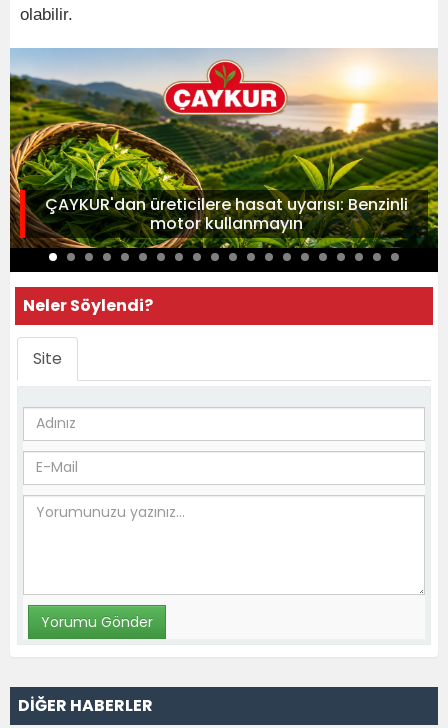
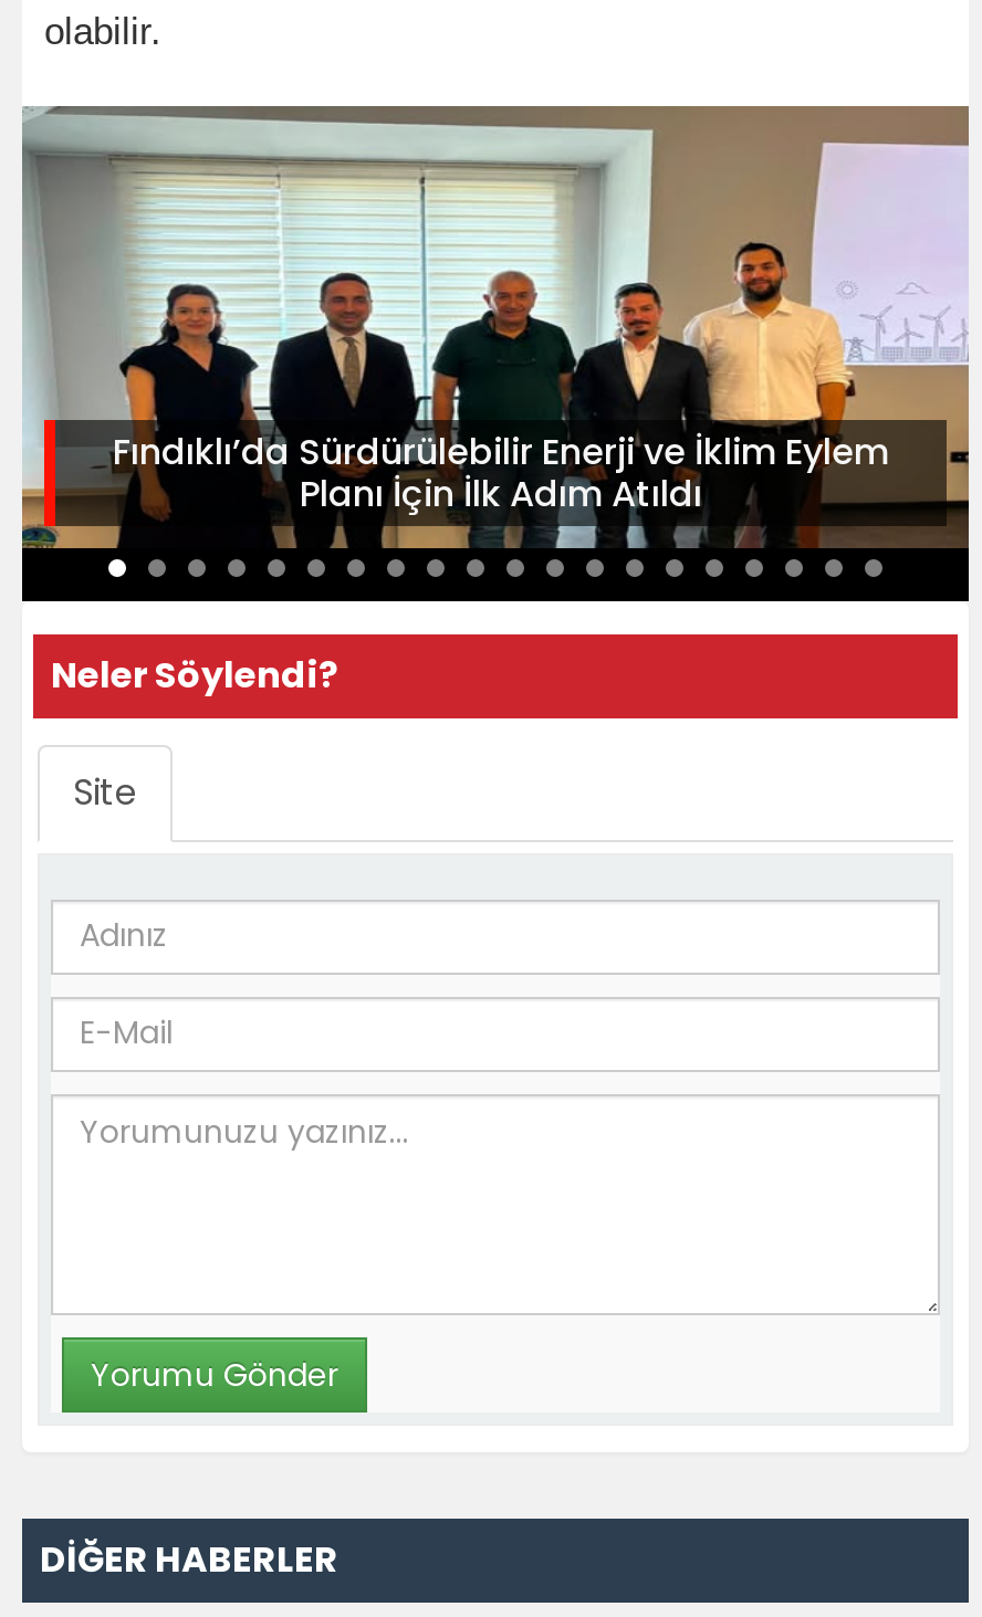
[9,48,439,249] [image] | ÇAYKUR'dan üreticilere hasat uyarısı: Benzinli | motor kullanmayın -> [20,104,971,550] [image] | Fındıklı’da Sürdürülebilir Enerji ve İklim Eylem | Planı İçin İlk Adım Atıldı

